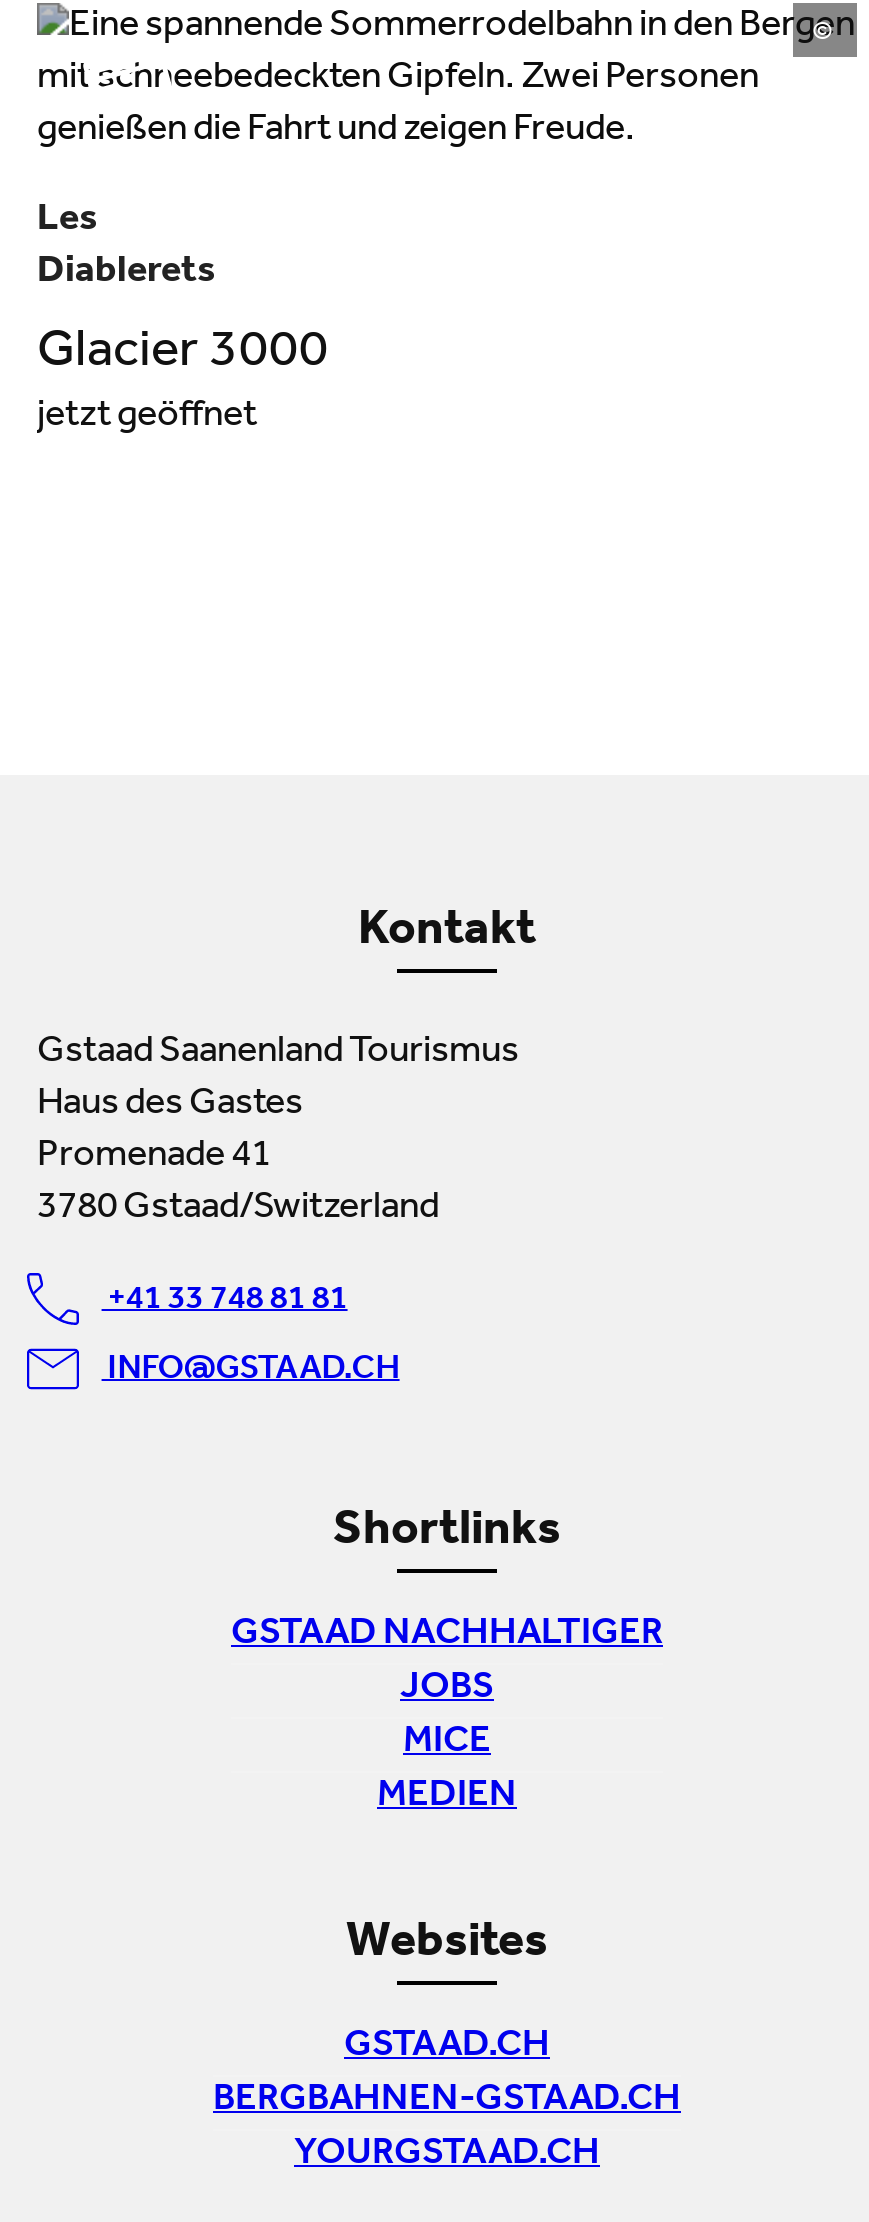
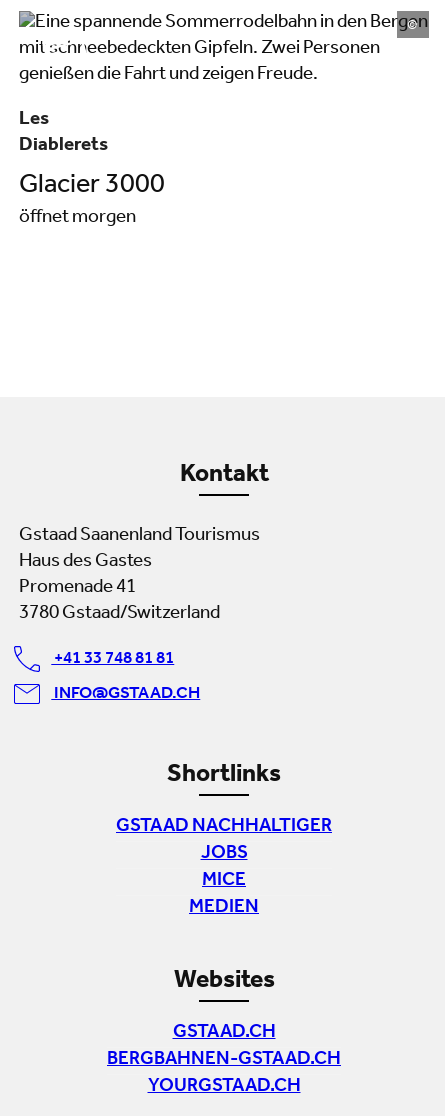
[37,400,257,438] jetzt geöffnet -> [19,209,136,228] öffnet morgen

